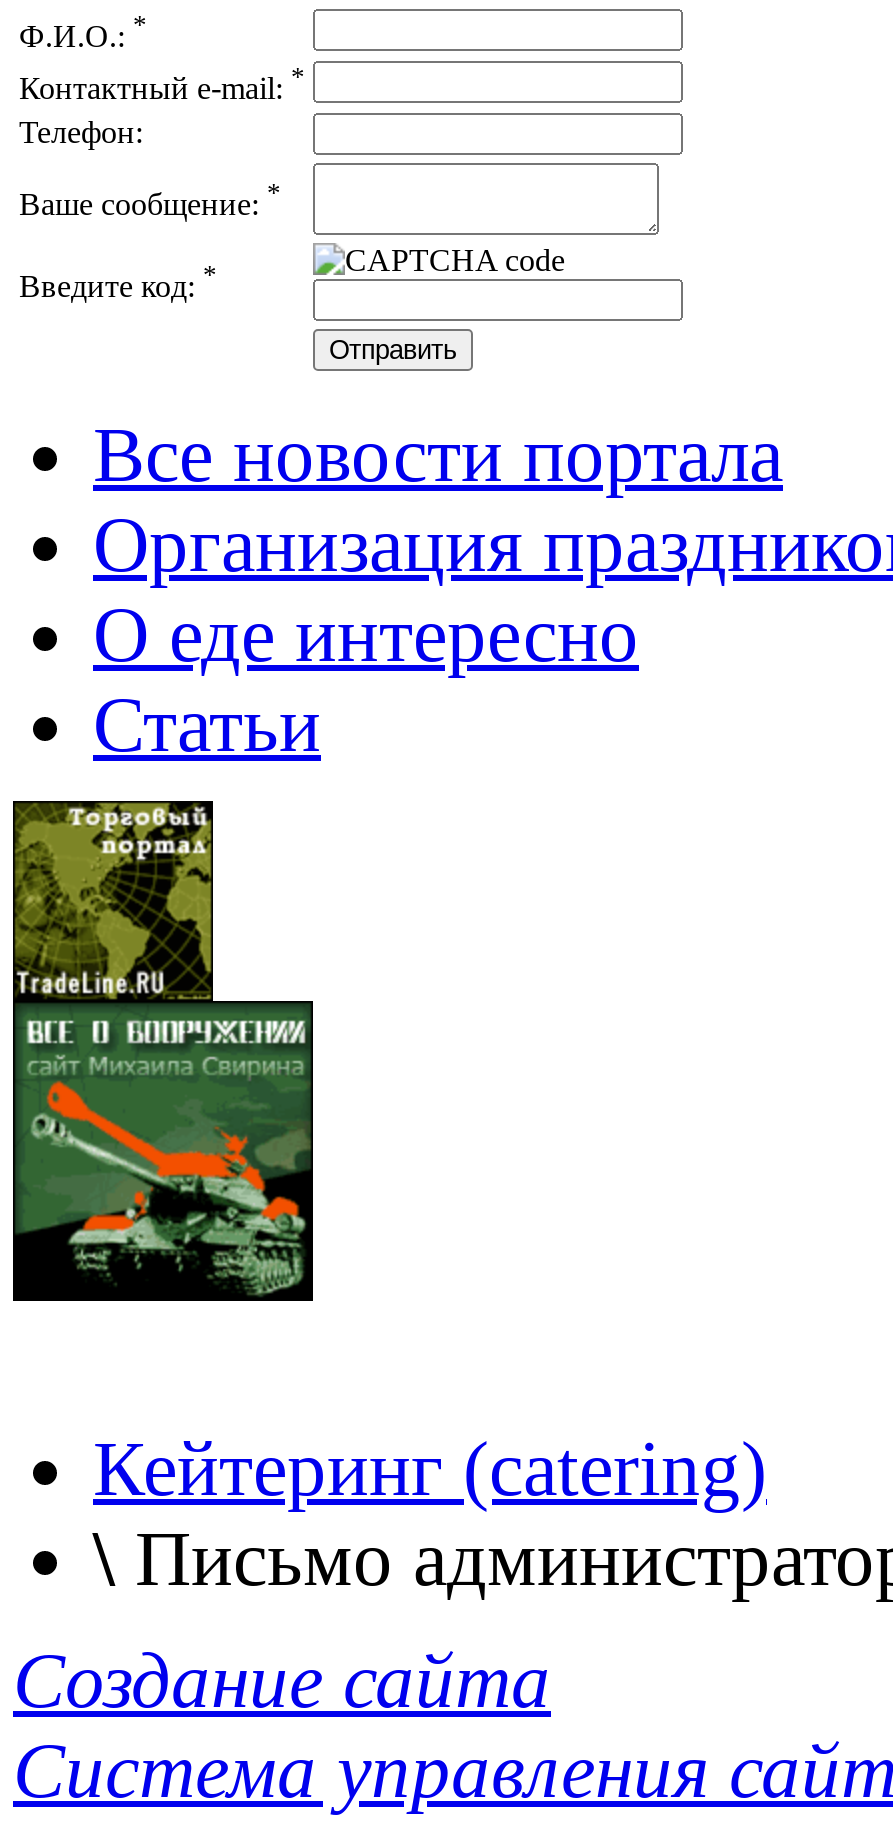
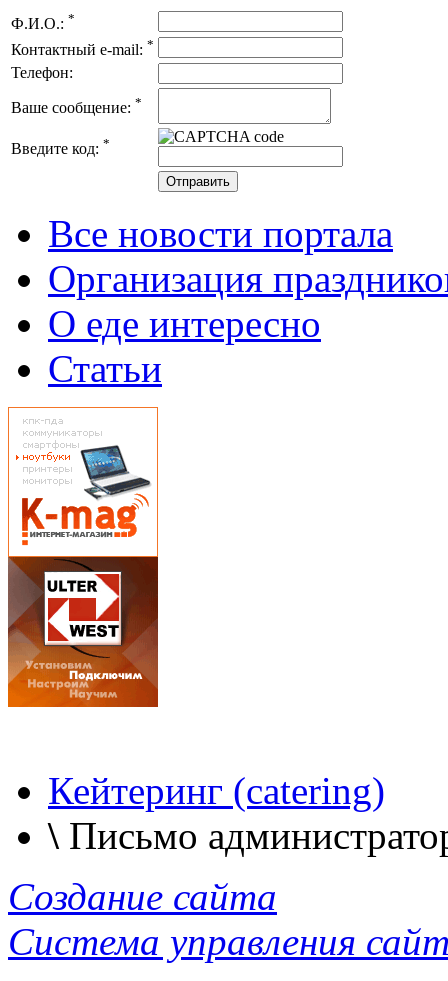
[11,798,315,1304] [image] -> [7,406,159,708] [image]

